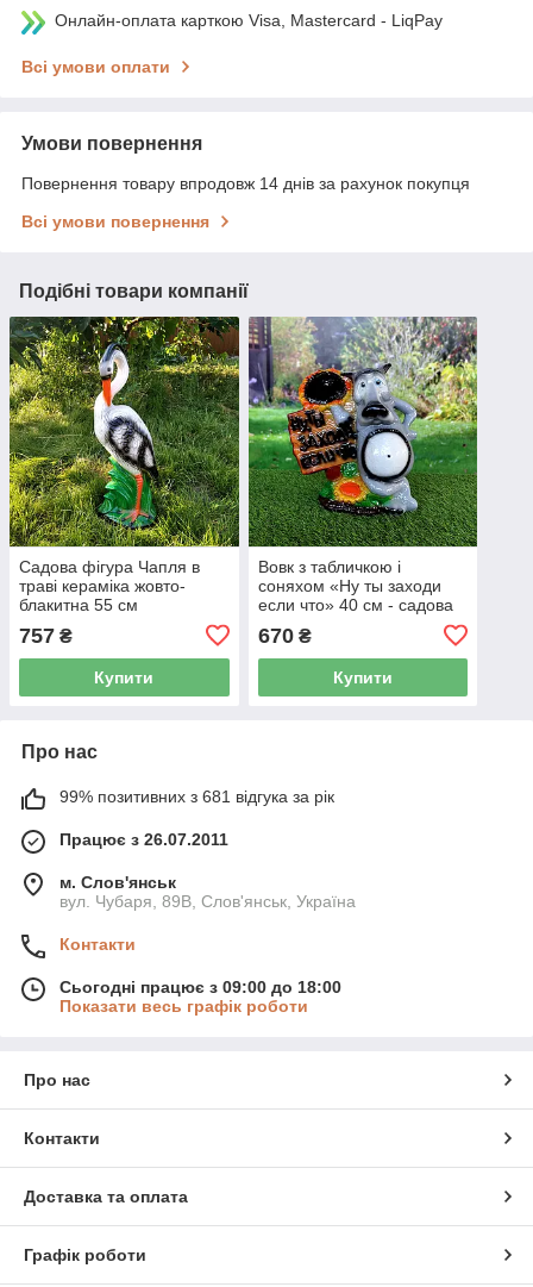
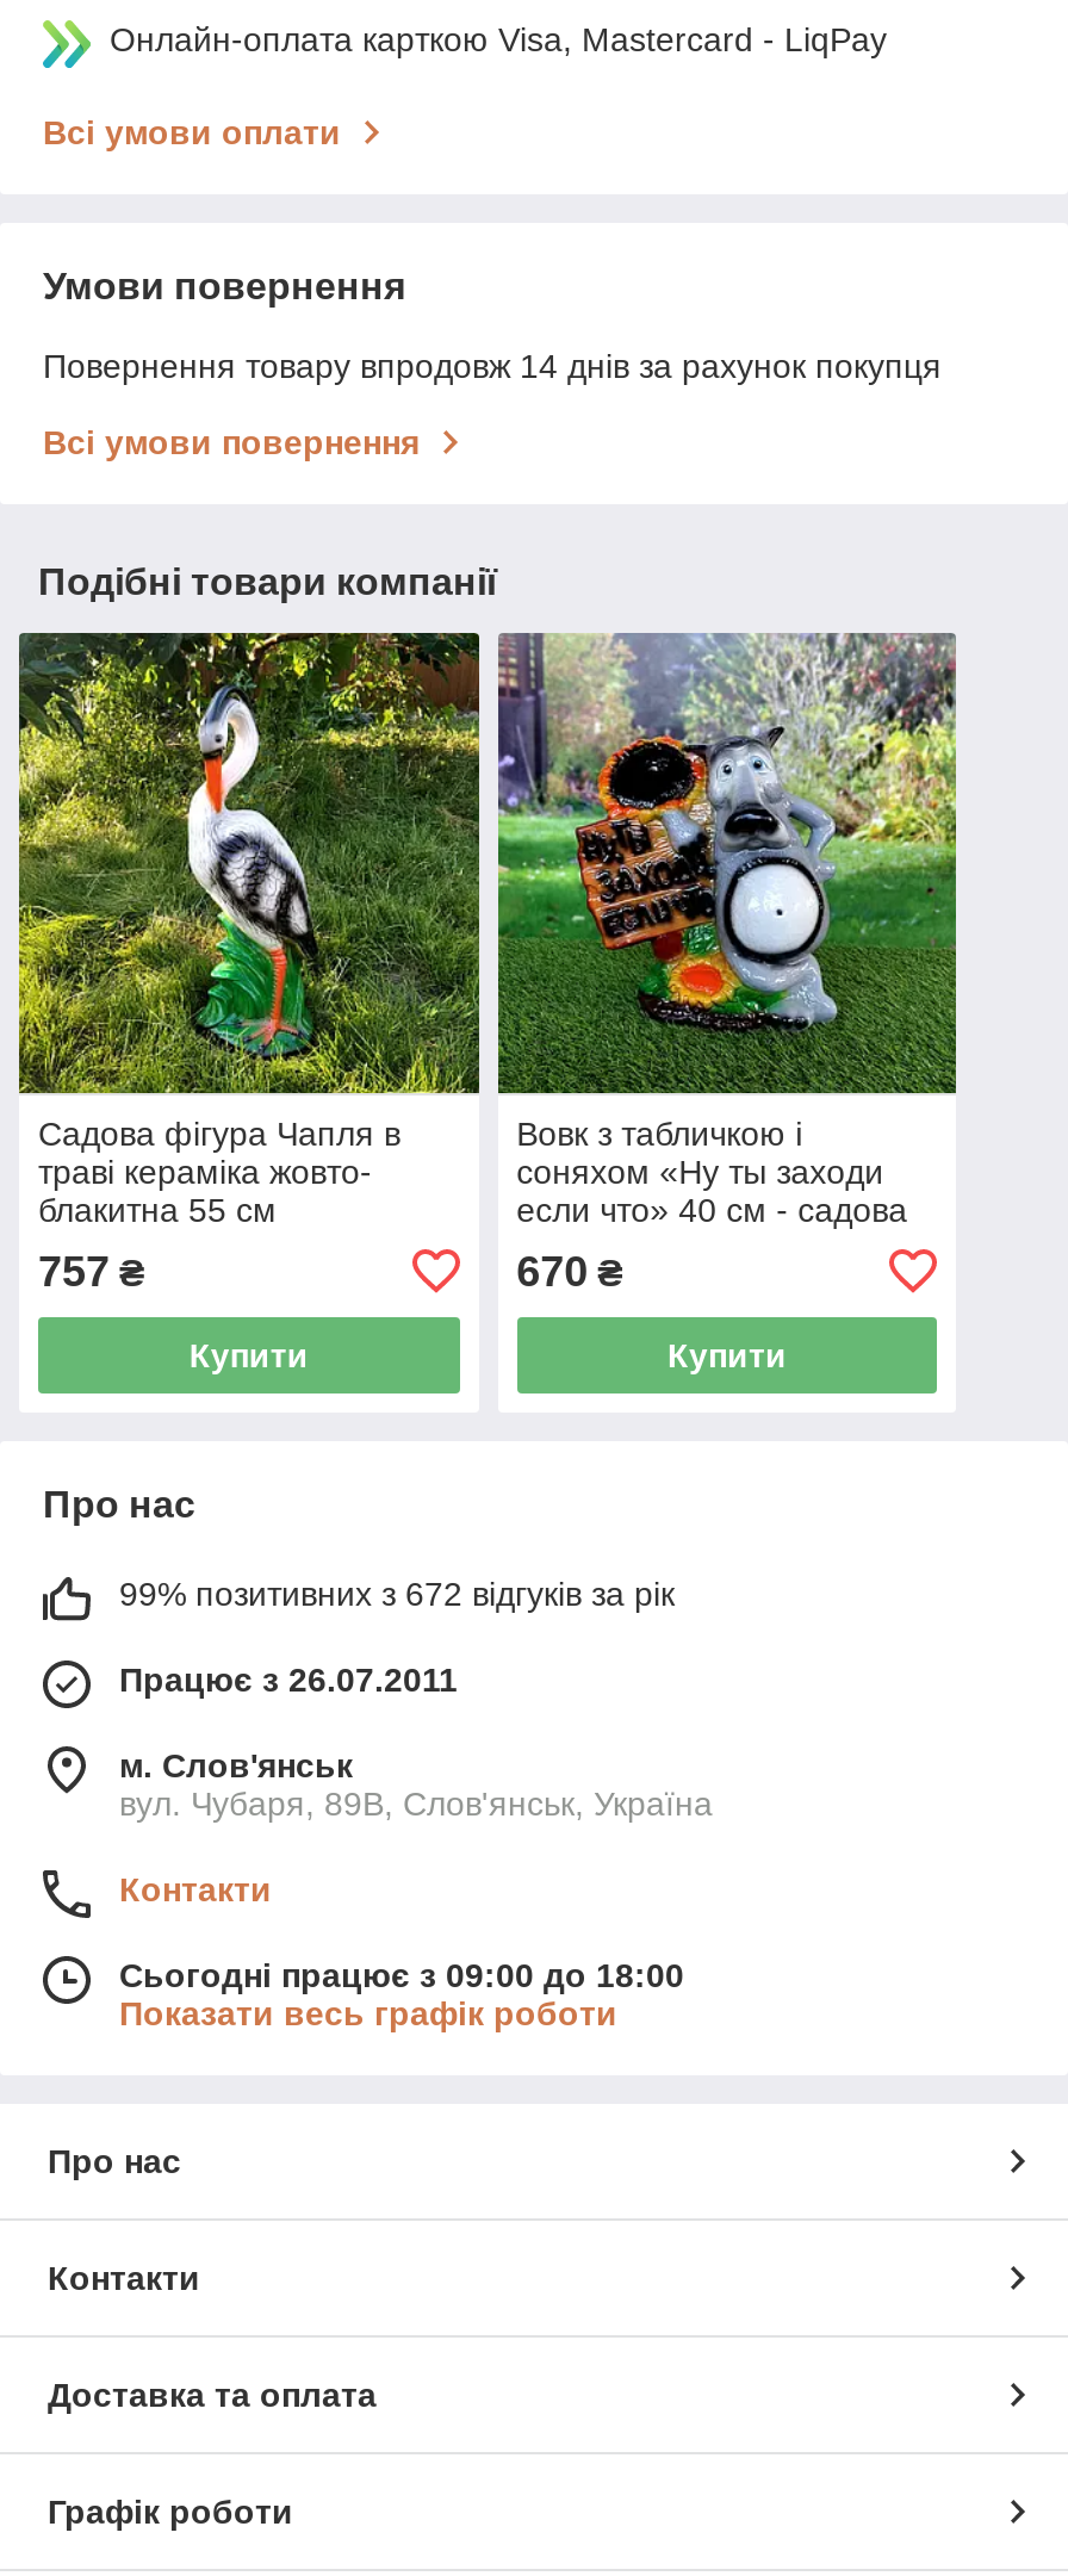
[59,787,334,806] 99% позитивних з 681 відгука за рік -> [119,1574,675,1612] 99% позитивних з 672 відгуків за рік

